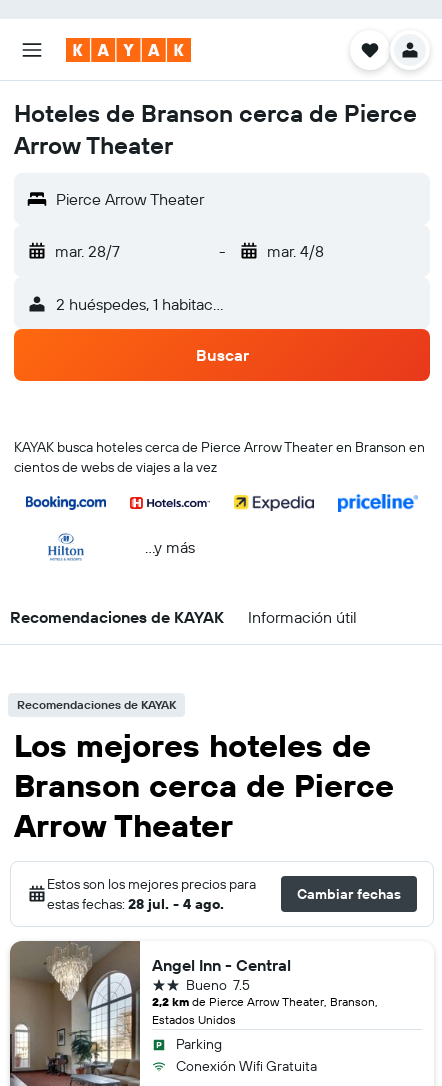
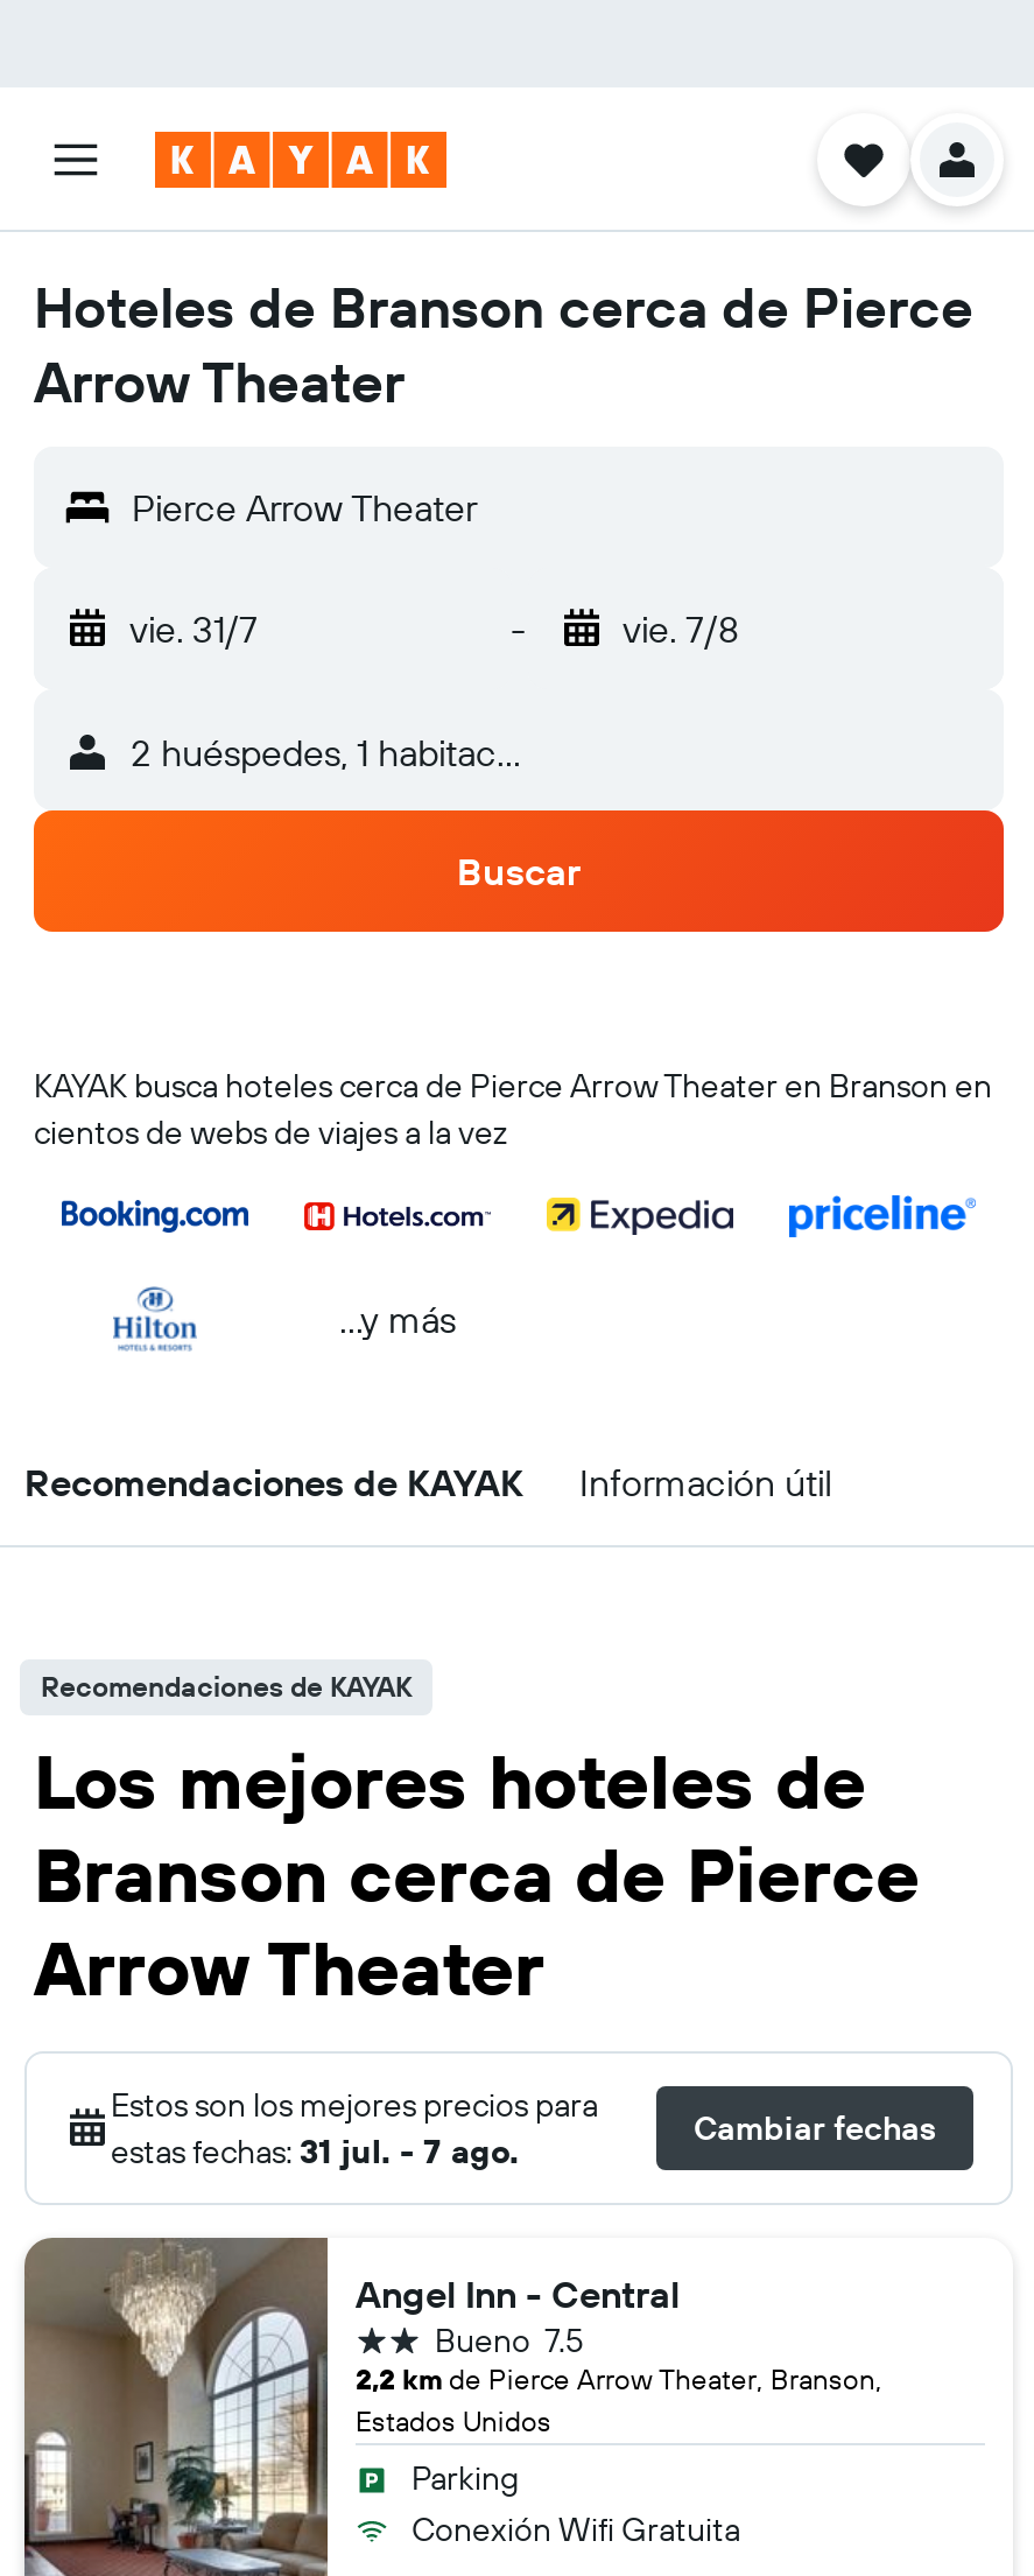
[55,241,120,261] mar. 28/7 -> [129,605,258,652] vie. 31/7
[266,241,323,261] mar. 4/8 -> [622,605,739,652] vie. 7/8
[47,895,224,913] estas fechas: 28 jul. - 4 ago. -> [111,2131,519,2173] estas fechas: 31 jul. - 7 ago.

